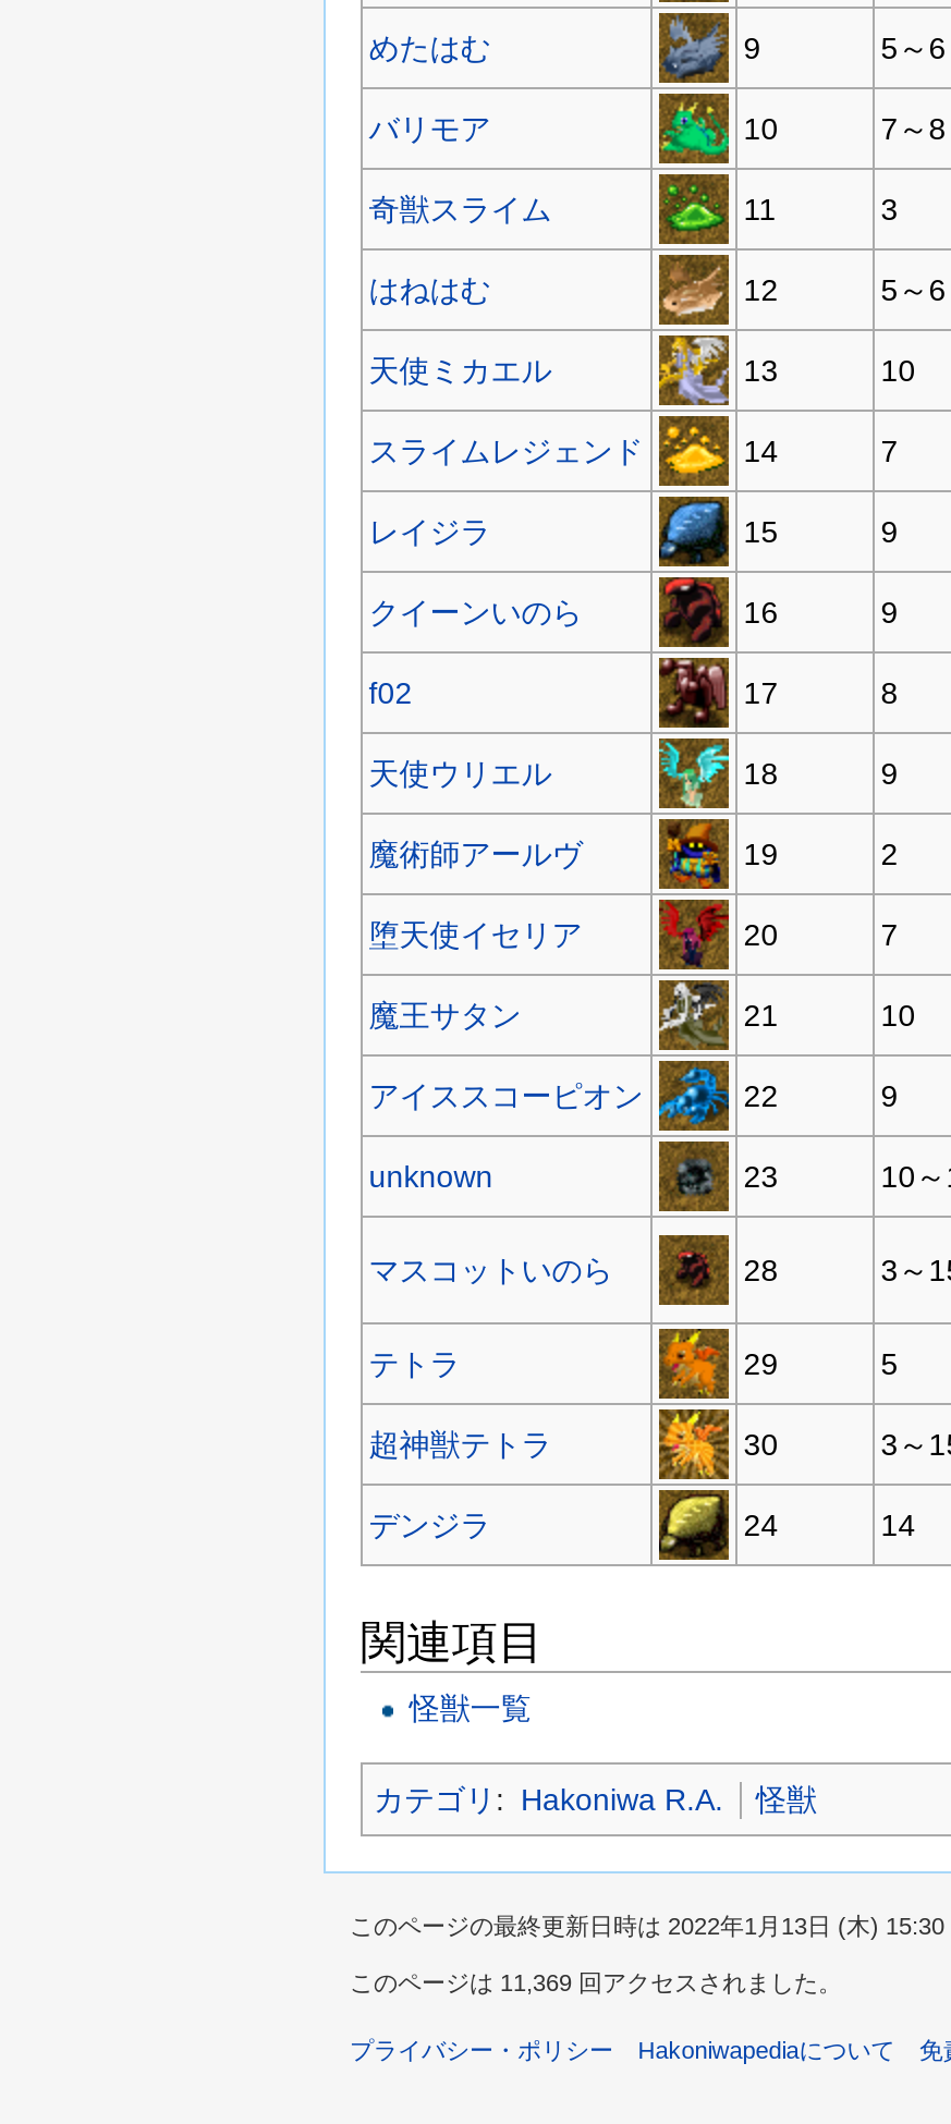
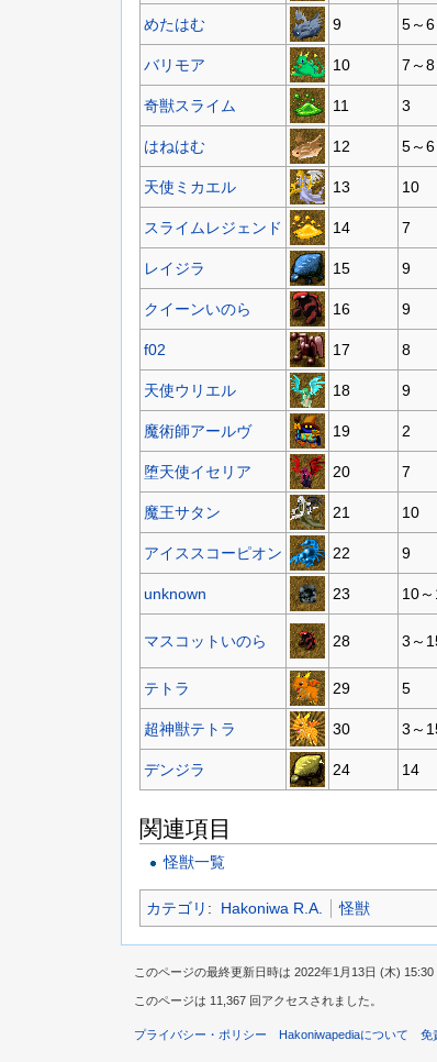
[350,1970,842,1997] このページは 11,369 回アクセスされました。 -> [134,994,382,1008] このページは 11,367 回アクセスされました。

